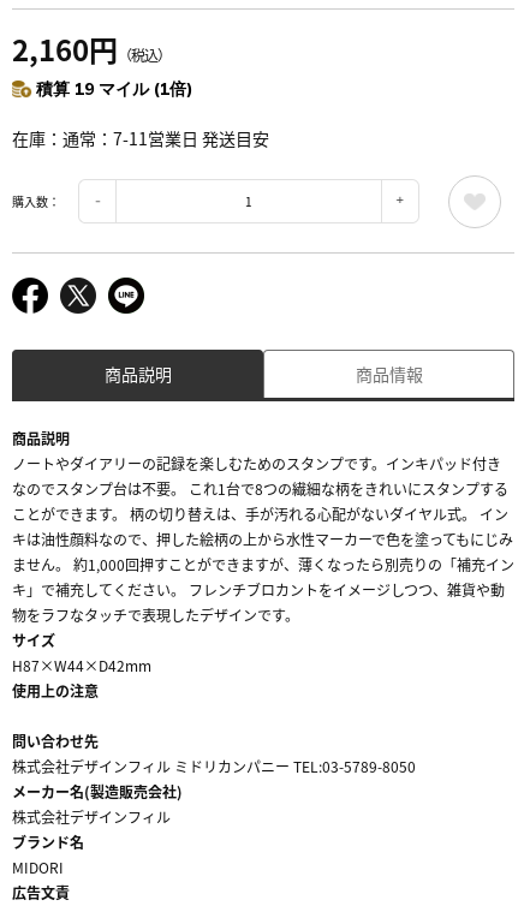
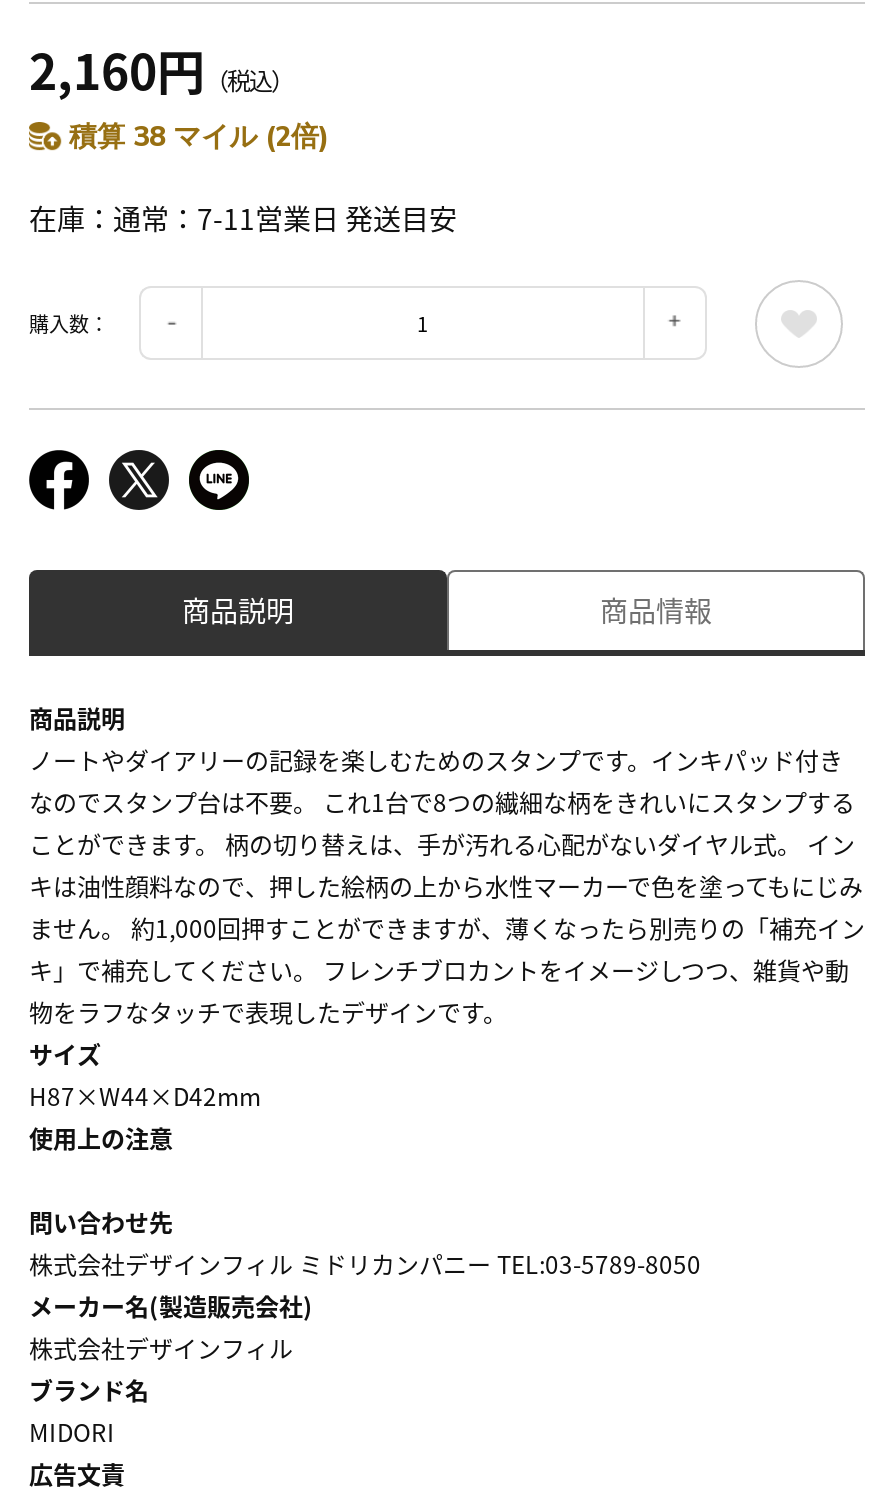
[36,78,193,99] 積算 19 マイル (1倍) -> [69,117,331,153] 積算 38 マイル (2倍)

